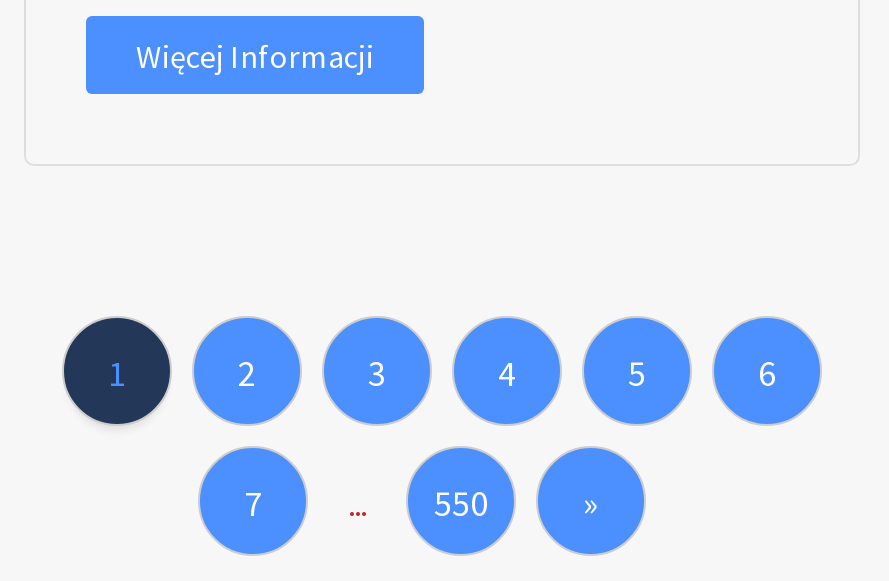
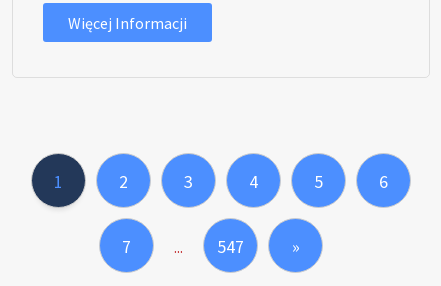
[434,480,488,526] 550 -> [217,235,244,258] 547

